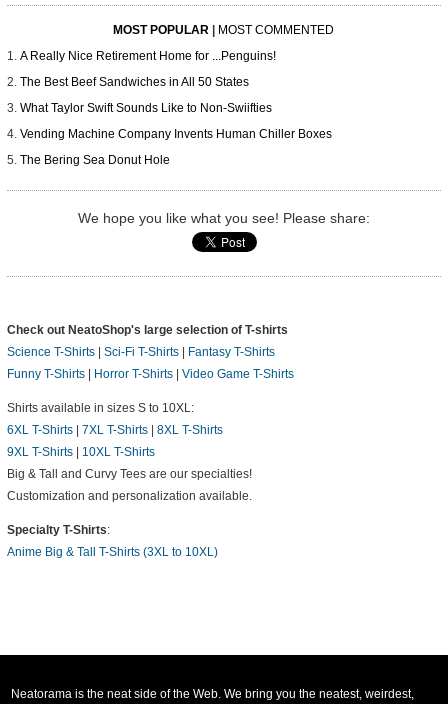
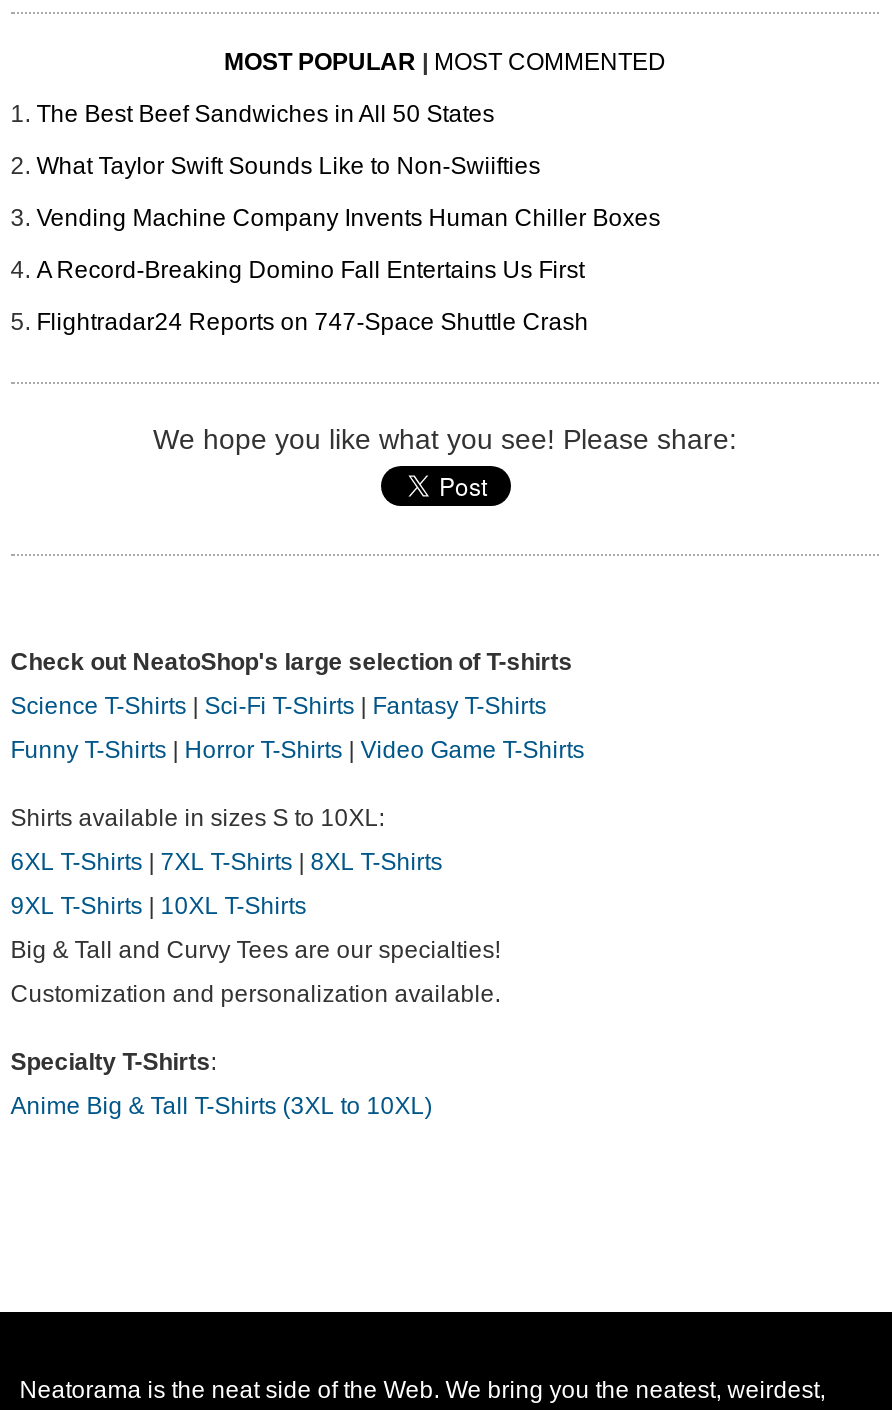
[20,49,276,63] A Really Nice Retirement Home for ...Penguins! -> none
moved [20,75,332,141] -> [36,101,660,233]: The Best Beef Sandwiches in All 50 States | What Taylor Swift Sounds Like to Non-Swiifties | Vending Machine Company Invents Human Chiller Boxes
[20,153,170,167] The Bering Sea Donut Hole -> [36,257,588,337] A Record-Breaking Domino Fall Entertains Us First | Flightradar24 Reports on 747-Space Shuttle Crash

